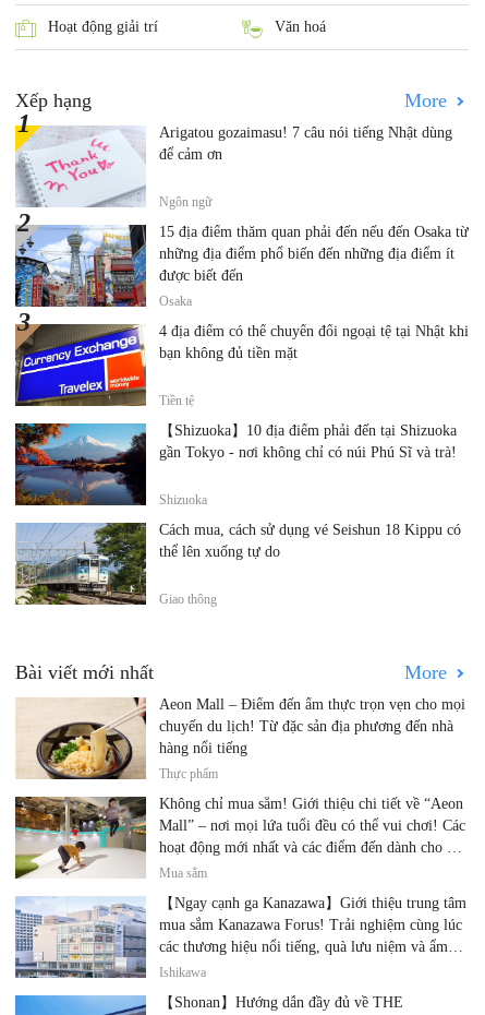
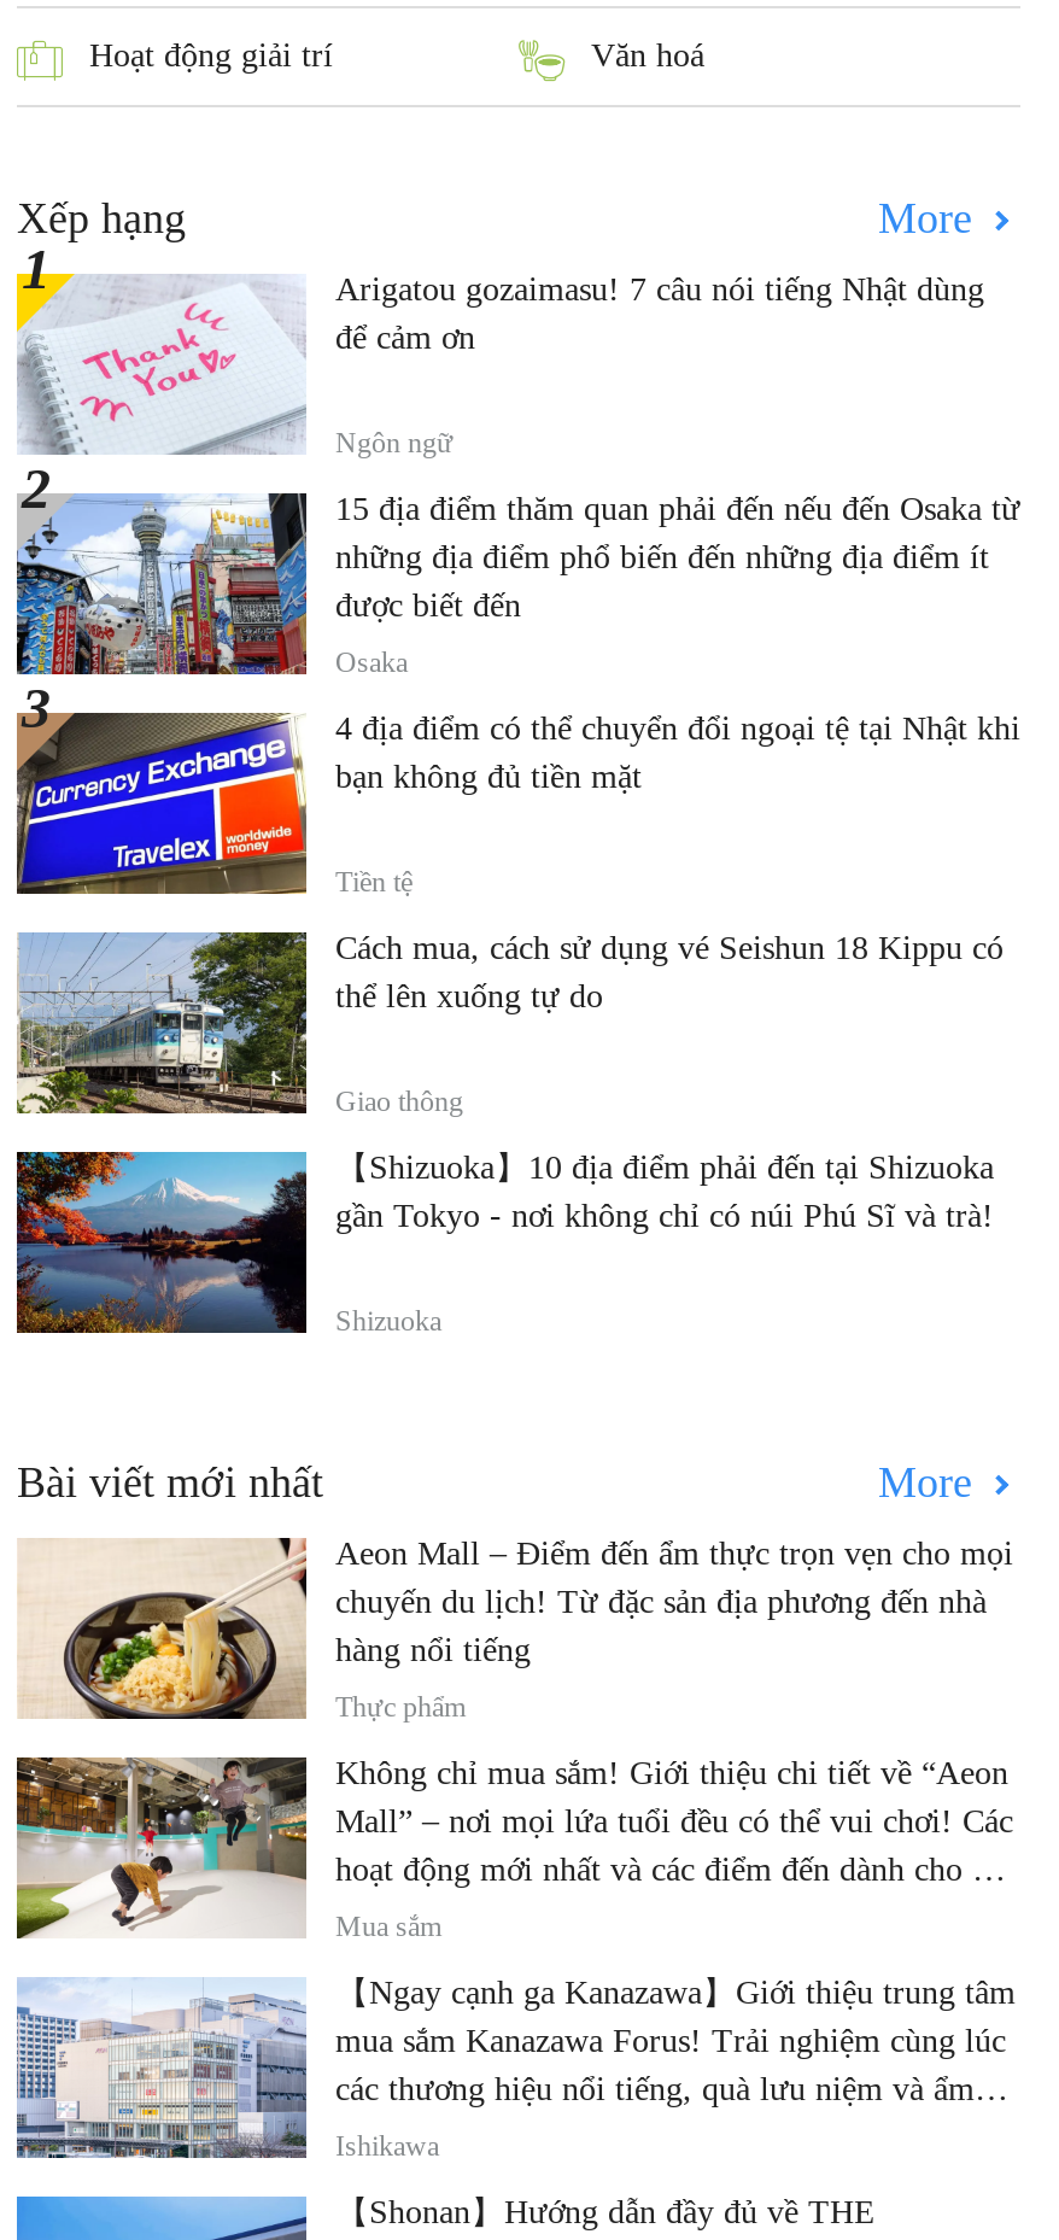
moved [13,421,457,507] -> [12,1147,994,1338]: [image] | 【Shizuoka】10 địa điểm phải đến tại Shizuoka | Shizuoka
moved [15,522,461,607] -> [17,930,1004,1118]: [image] | Cách mua, cách sử dụng vé Seishun 18 Kippu có | thể lên xuống tự do | Giao thông

